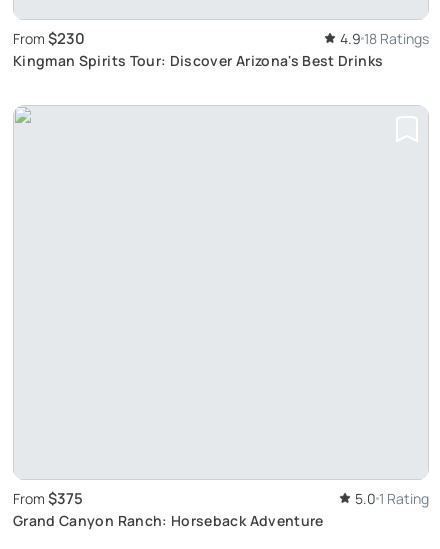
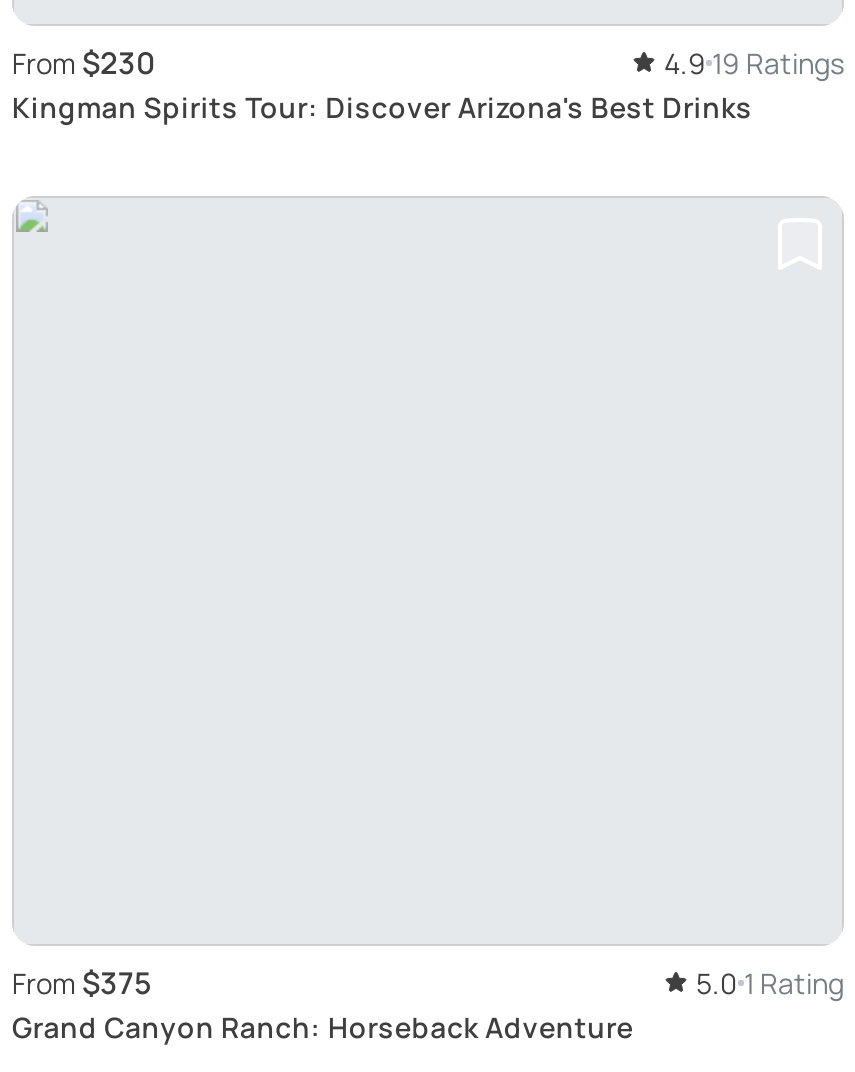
[340,29,429,48] 4.9 18 Ratings -> [664,44,844,82] 4.9 19 Ratings

